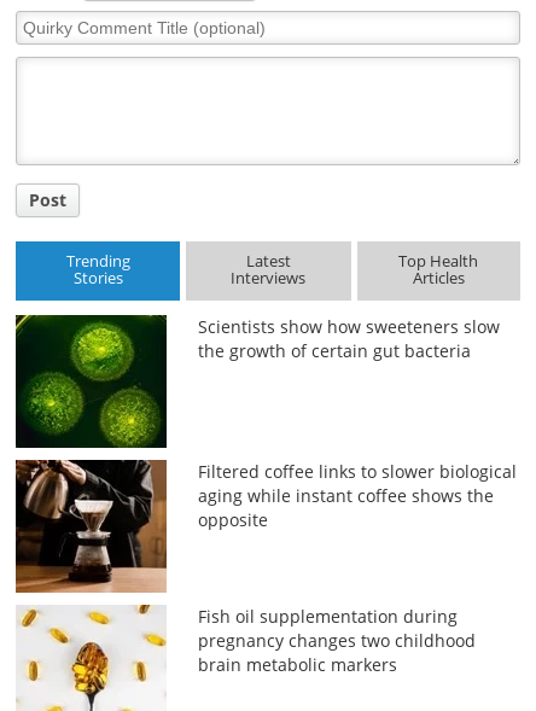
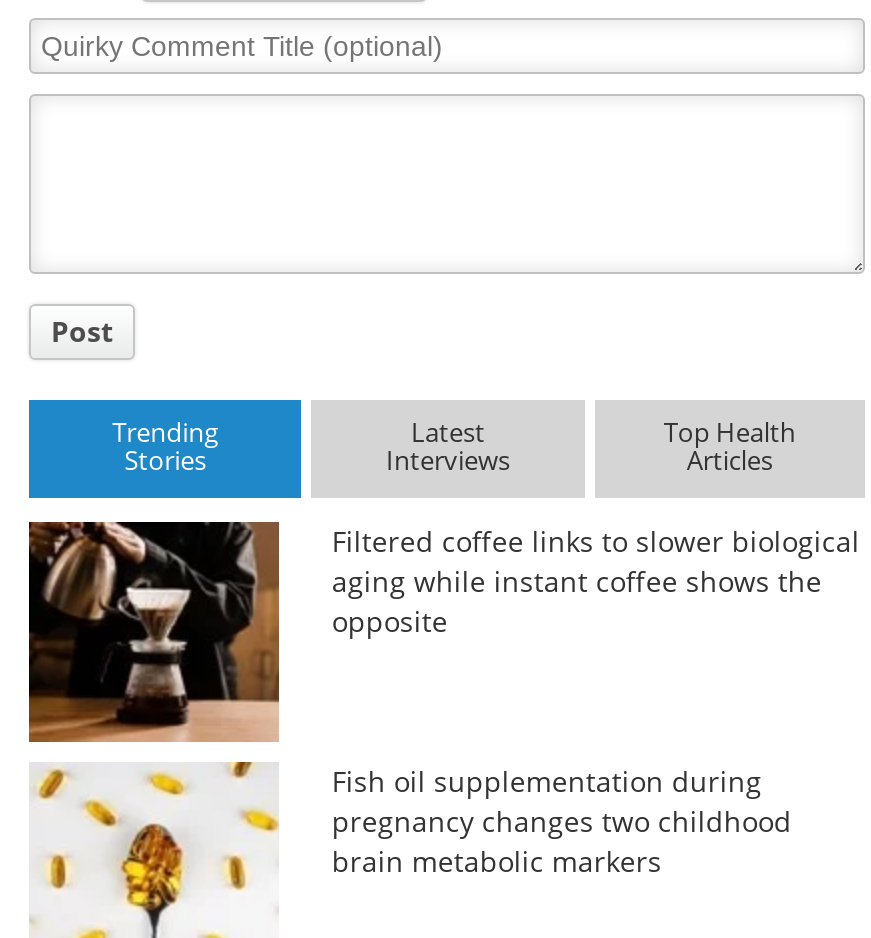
[14,314,500,449] [image] | Scientists show how sweeteners slow | the growth of certain gut bacteria -> none

